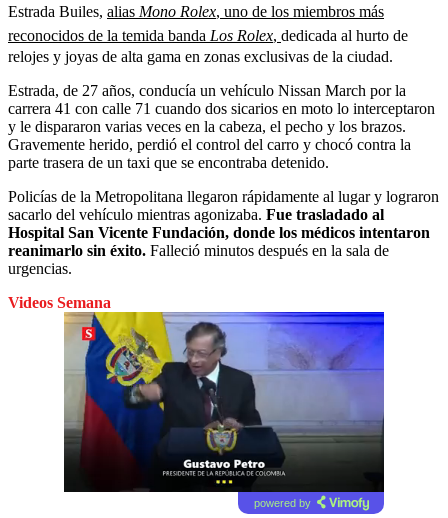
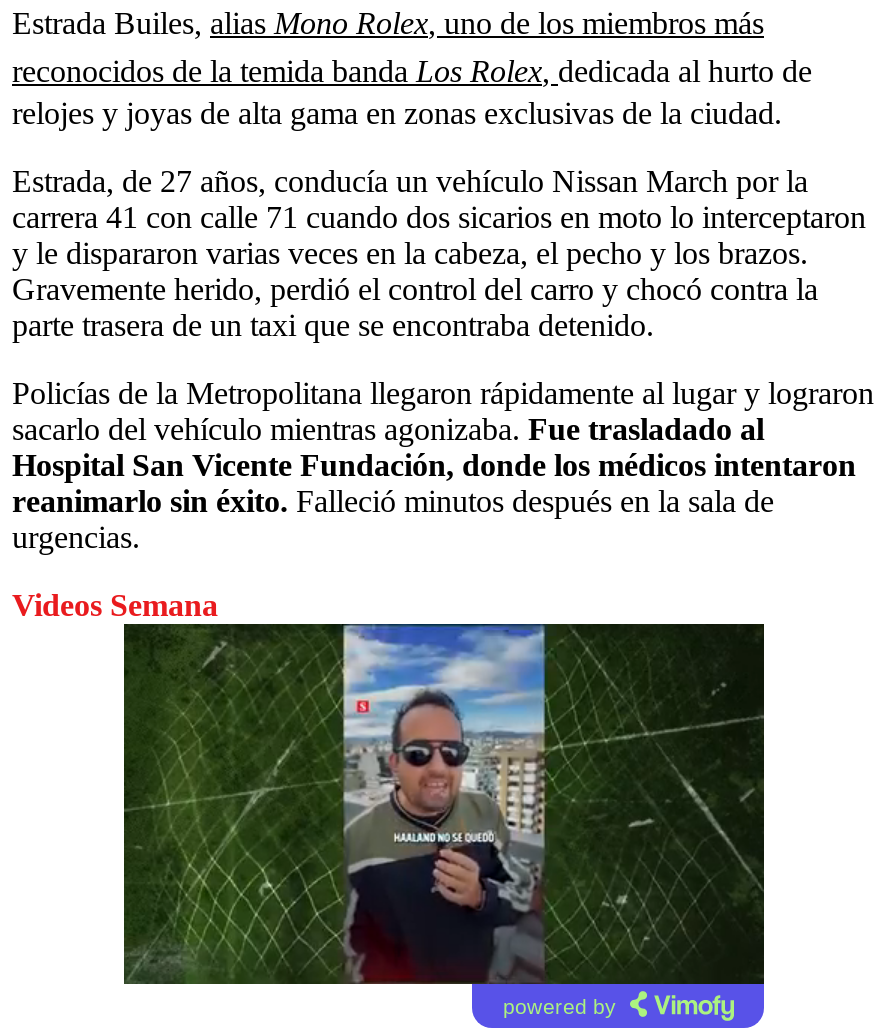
[63,311,385,492] [image] -> [122,622,766,984] [image]

